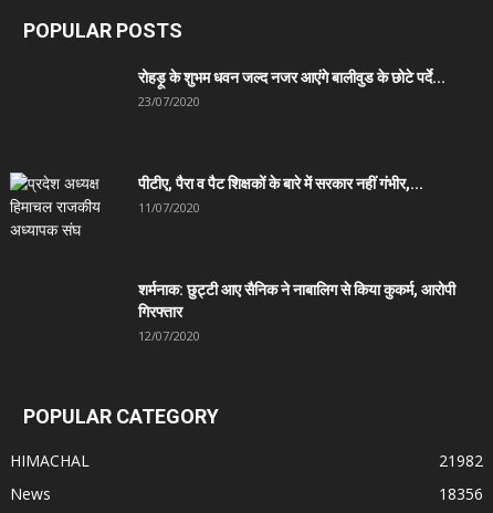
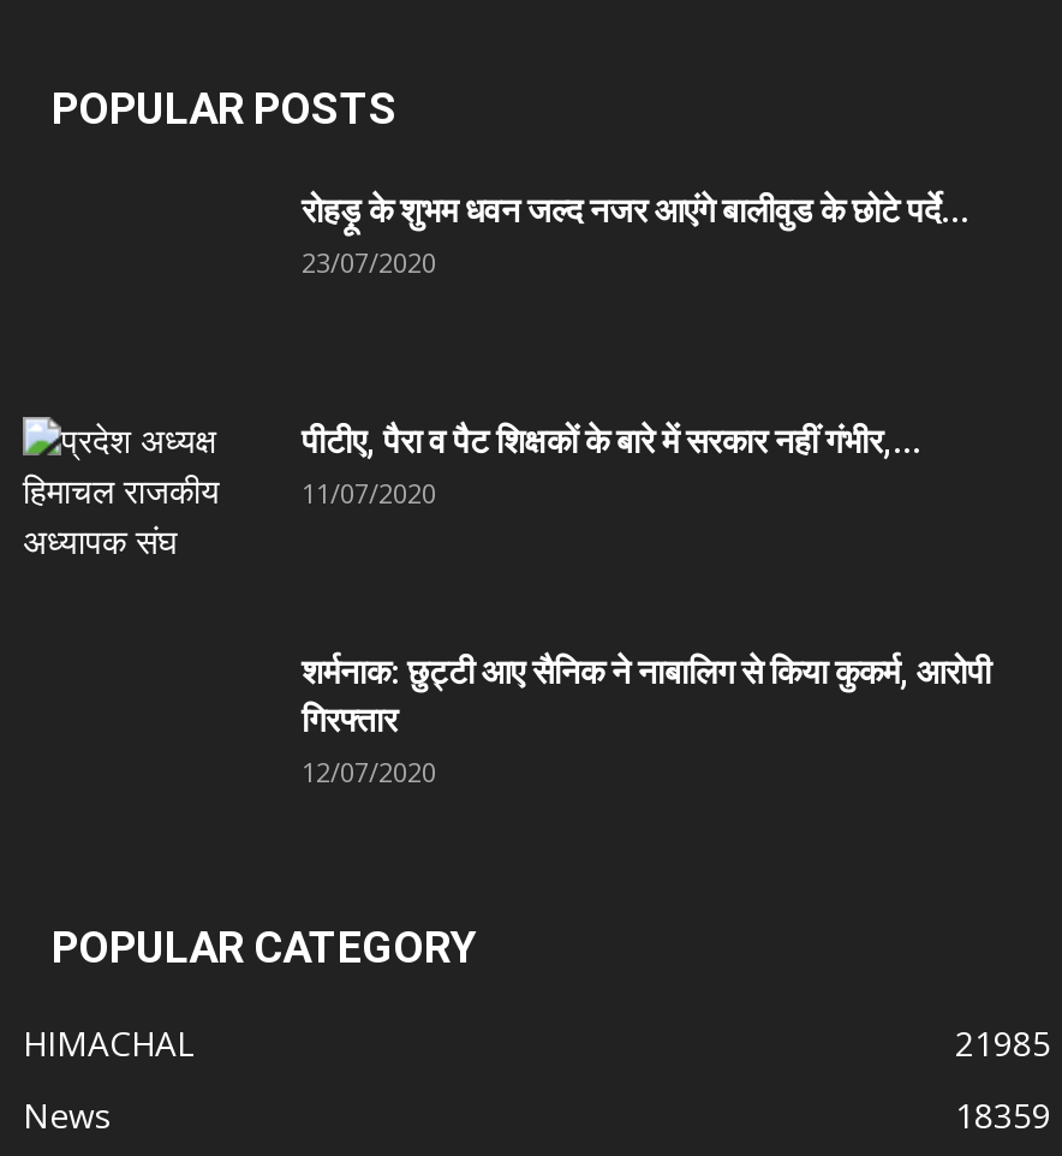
[439,449,483,470] 21982 -> [955,1019,1051,1065] 21985
[439,483,483,504] 18356 -> [955,1091,1051,1137] 18359

